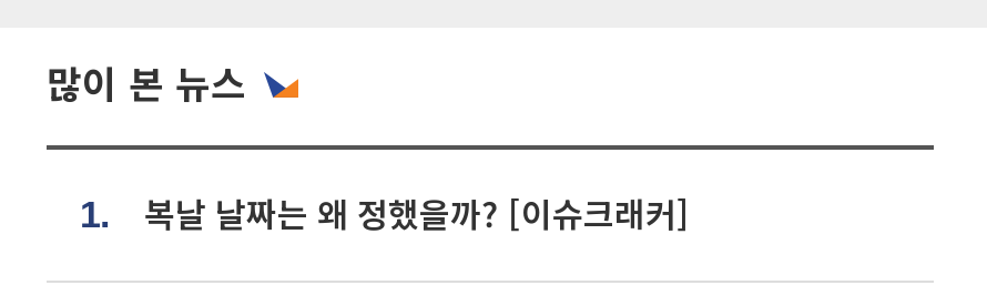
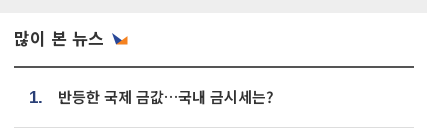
[144,189,690,236] 복날 날짜는 왜 정했을까? [이슈크래커] -> [58,86,274,107] 반등한 국제 금값…국내 금시세는?

